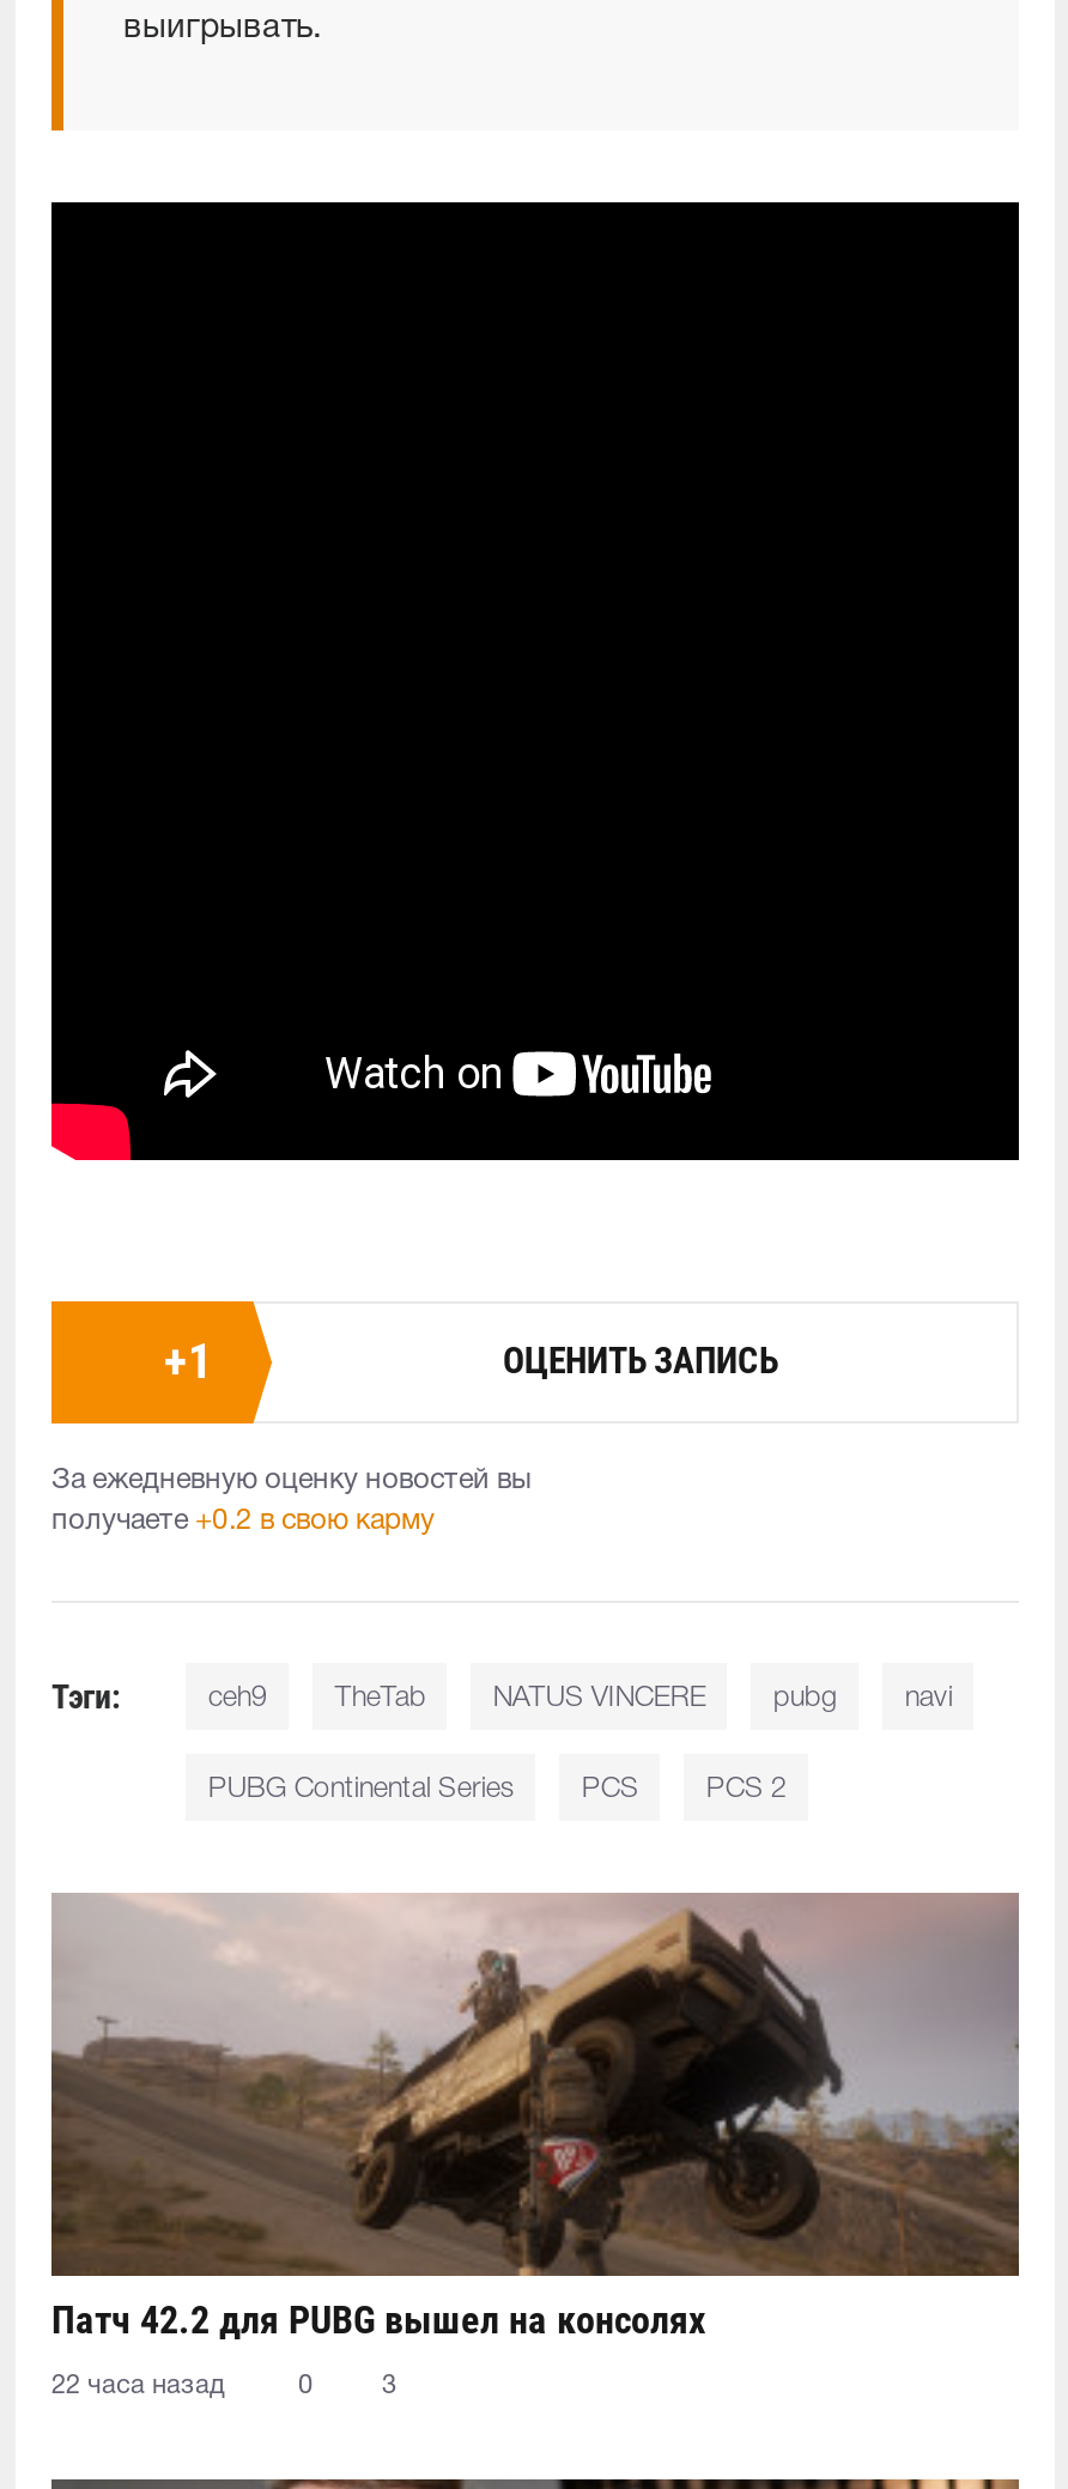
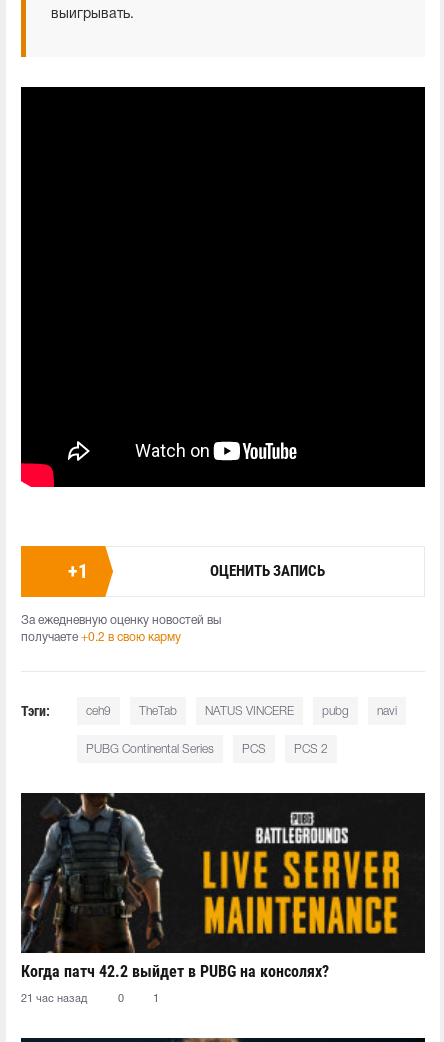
[51,1893,1019,2342] [image] | Патч 42.2 для PUBG вышел на консолях -> [21,792,425,981] [image] | Когда патч 42.2 выйдет в PUBG на консолях?
[51,2373,224,2397] 22 часа назад -> [21,994,87,1004] 21 час назад
[382,2373,396,2397] 3 -> [153,994,159,1004] 1

